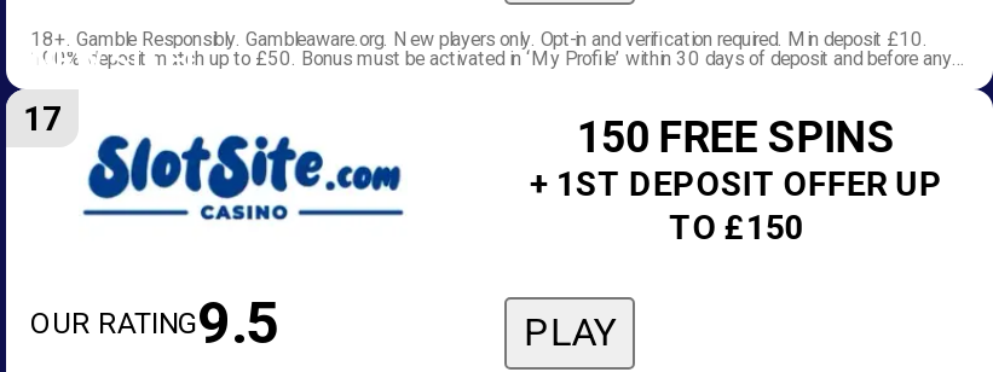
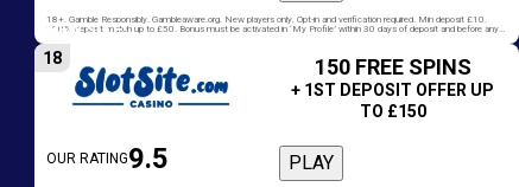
[23,99,62,138] 17 -> [43,49,62,67] 18

